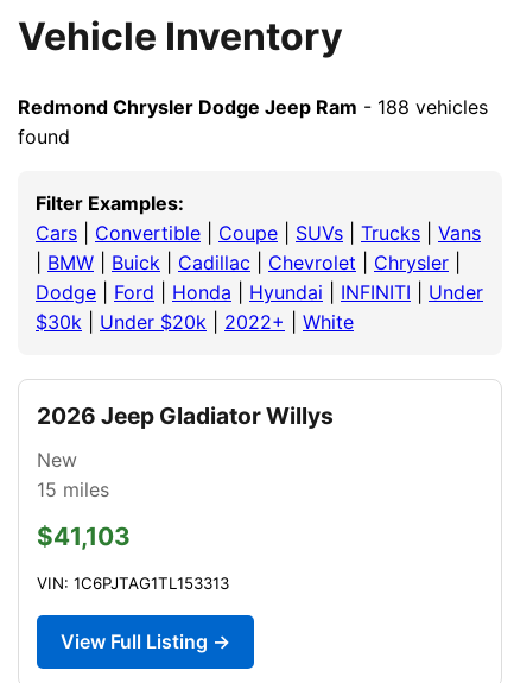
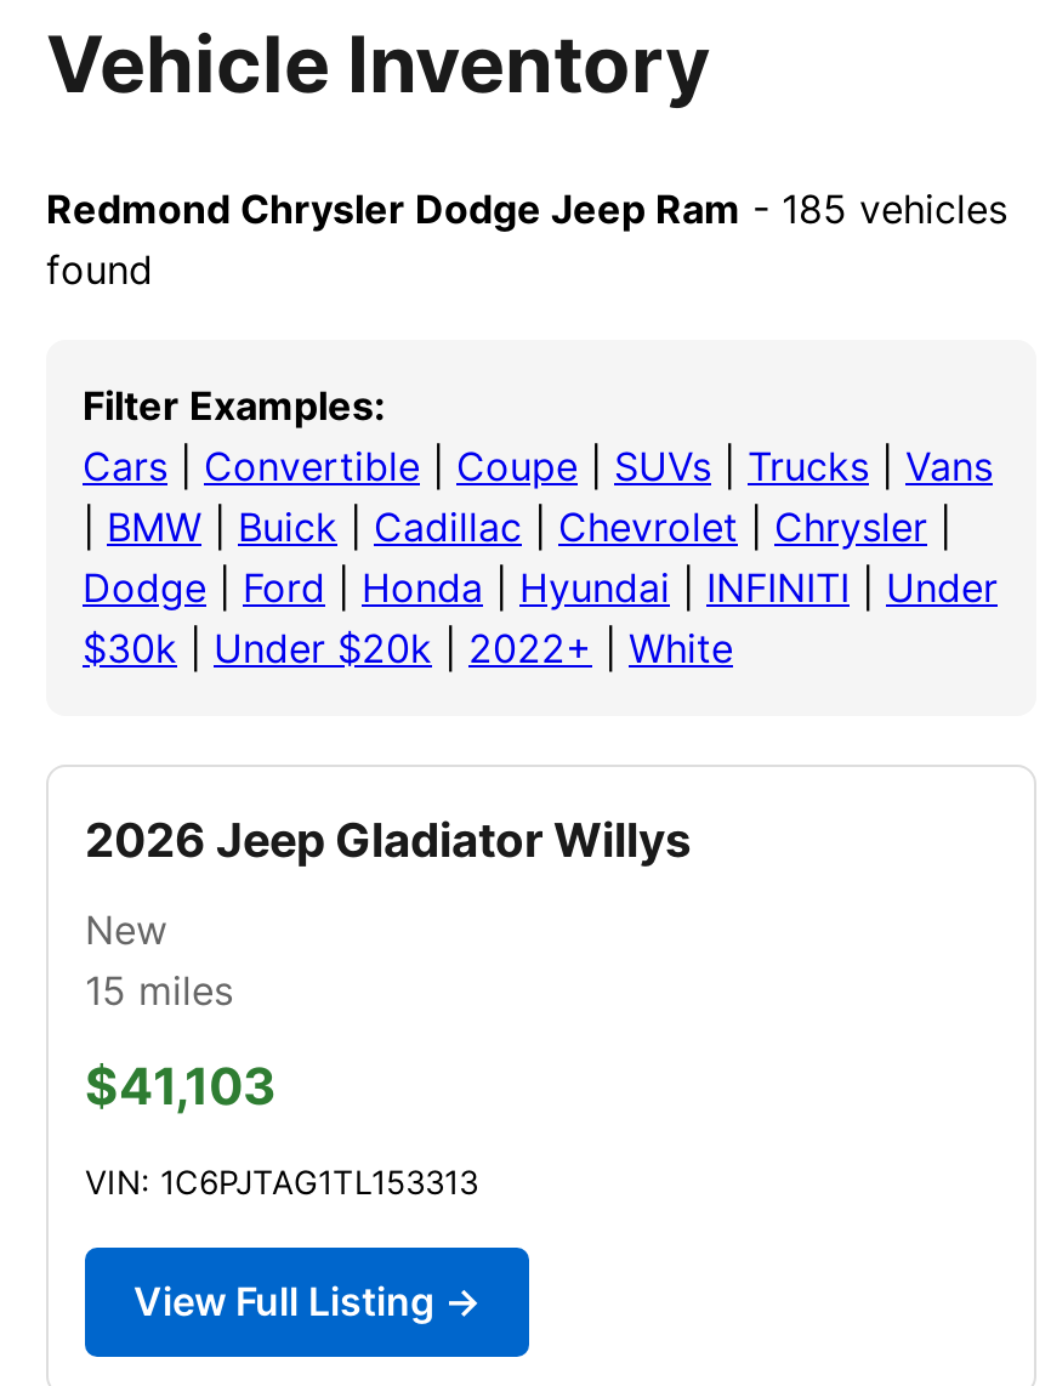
[18,95,488,119] Redmond Chrysler Dodge Jeep Ram - 188 vehicles -> [46,184,1007,233] Redmond Chrysler Dodge Jeep Ram - 185 vehicles

